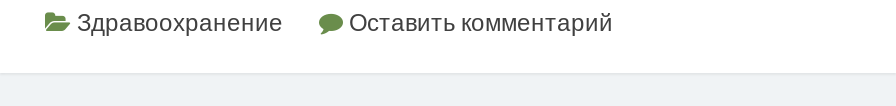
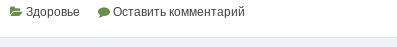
[77,9,283,37] Здравоохранение -> [25,5,79,19] Здоровье

